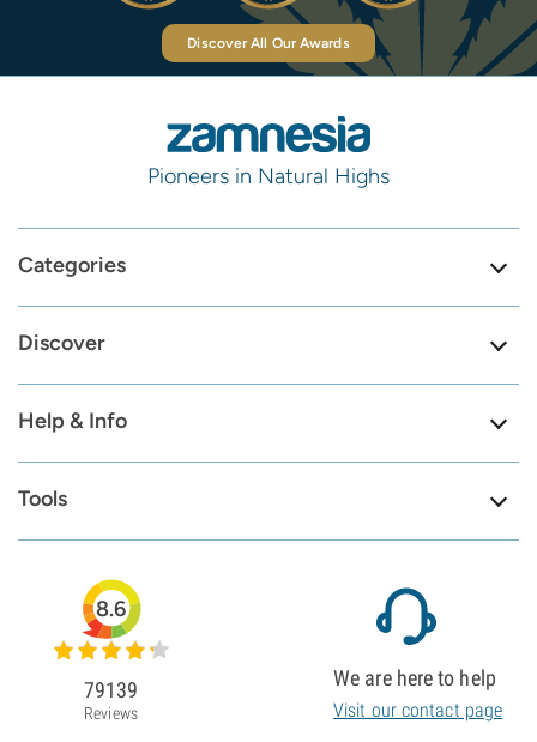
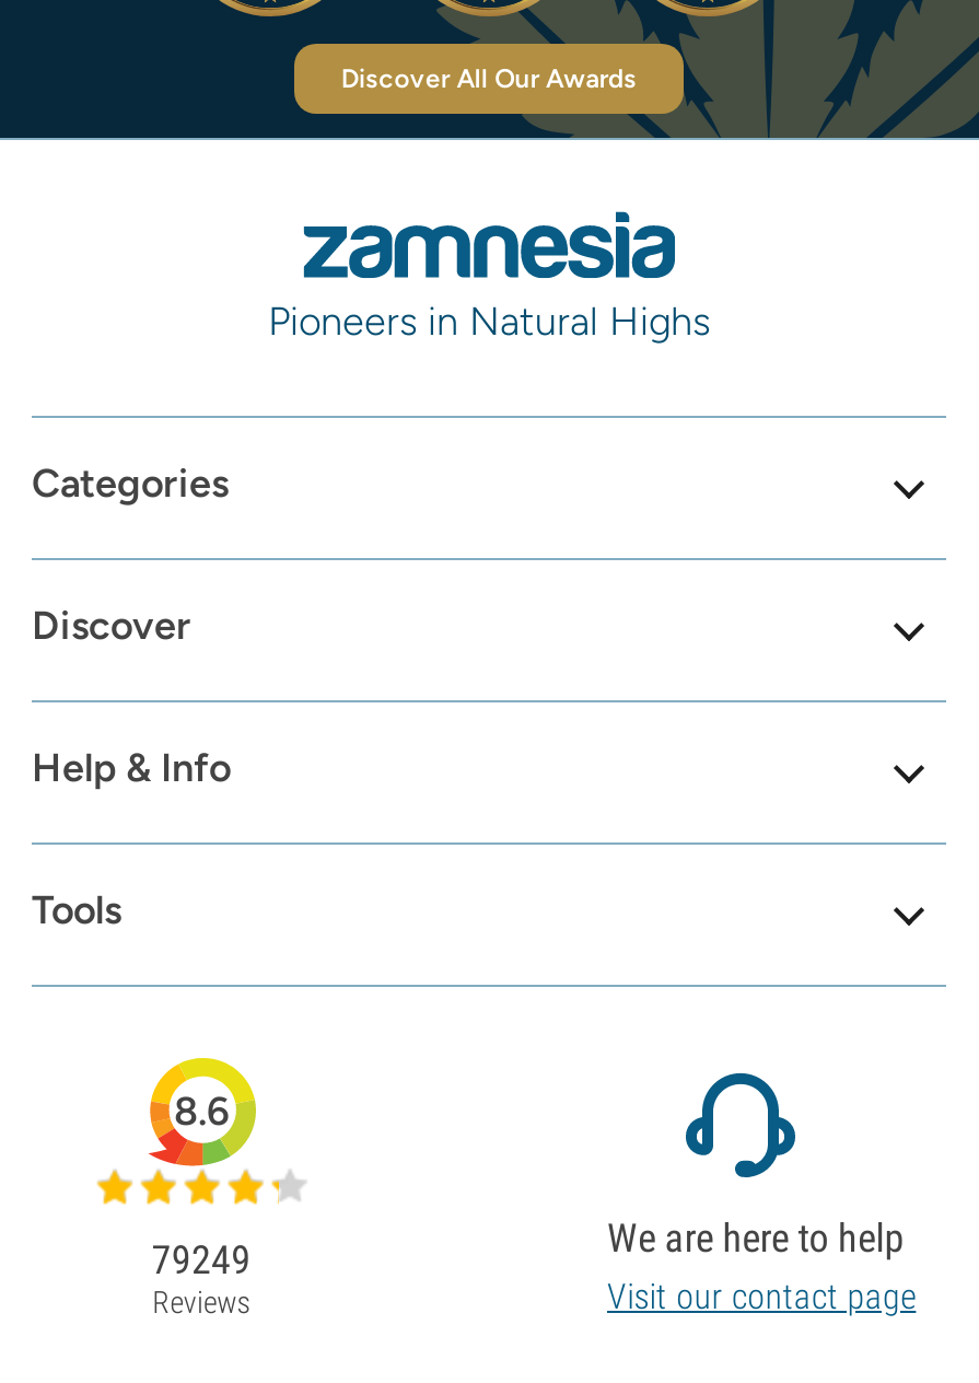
[84,677,138,702] 79139 -> [152,1236,251,1282] 79249

